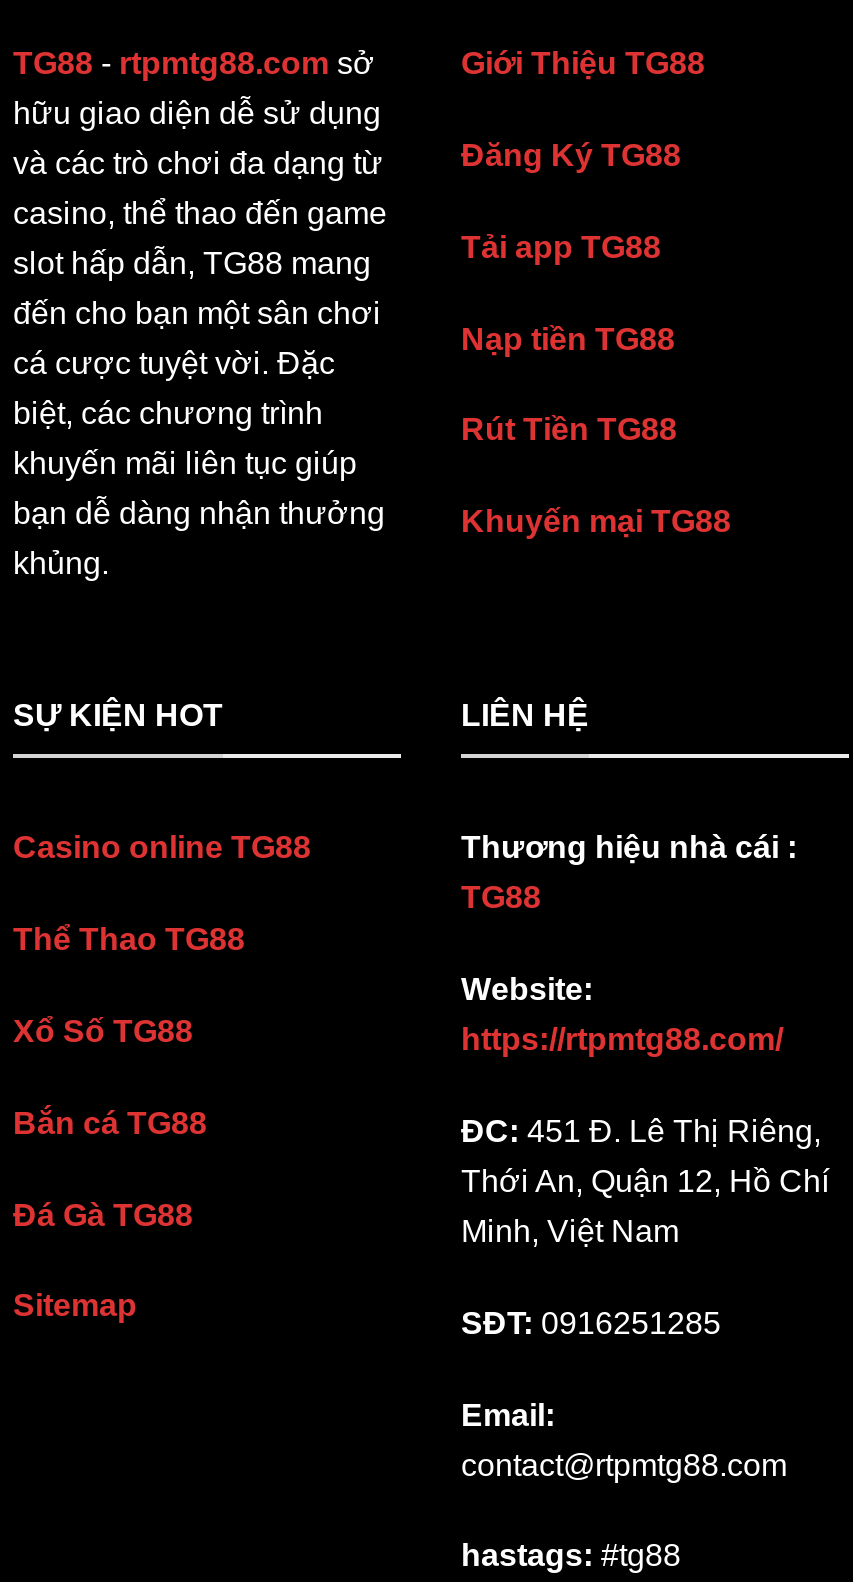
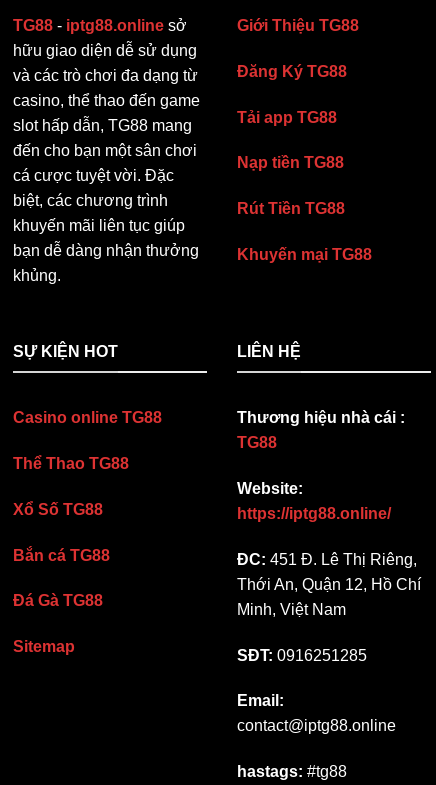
[13,46,375,80] TG88 - rtpmtg88.com sở -> [13,17,187,34] TG88 - iptg88.online sở
[461,1022,783,1056] https://rtpmtg88.com/ -> [237,505,391,522] https://iptg88.online/
[461,1447,787,1481] contact@rtpmtg88.com -> [237,717,396,734] contact@iptg88.online

